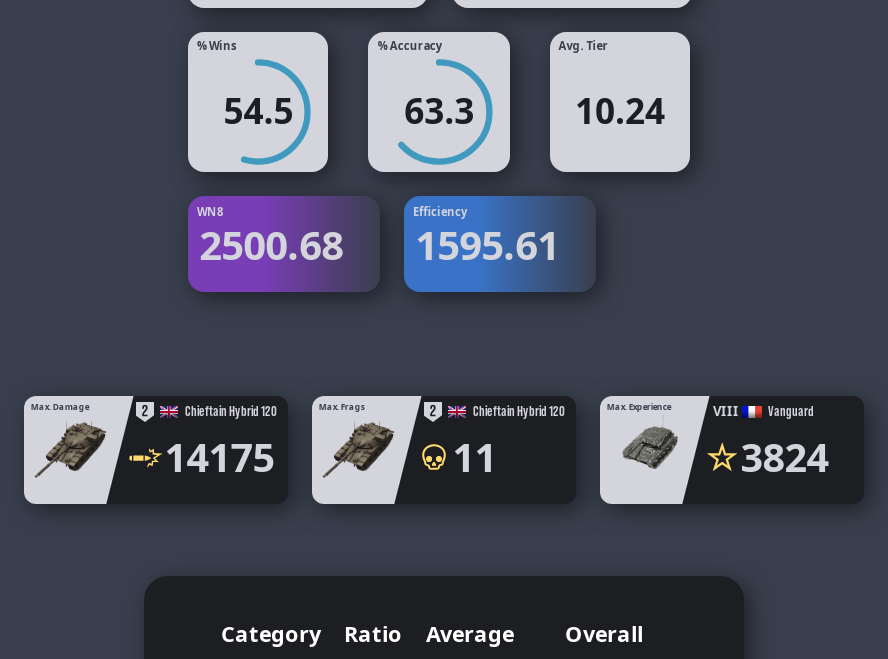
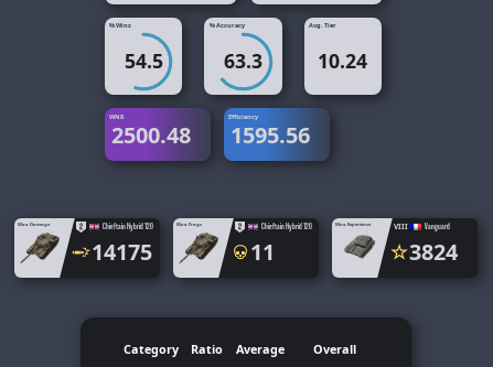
[199,218,343,272] 2500.68 -> [111,120,190,150] 2500.48
[415,218,559,272] 1595.61 -> [230,120,309,150] 1595.56

